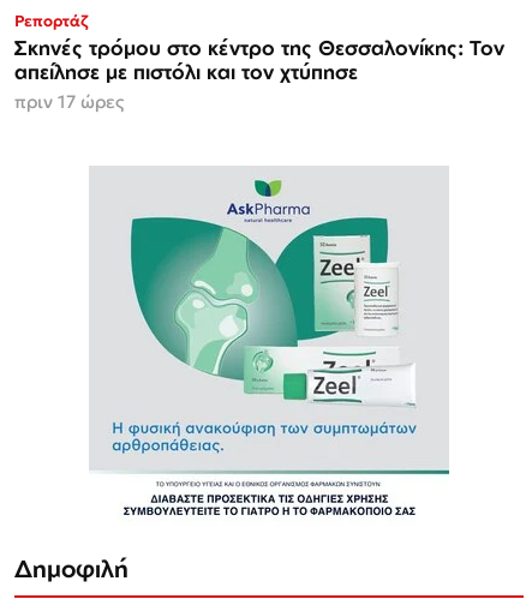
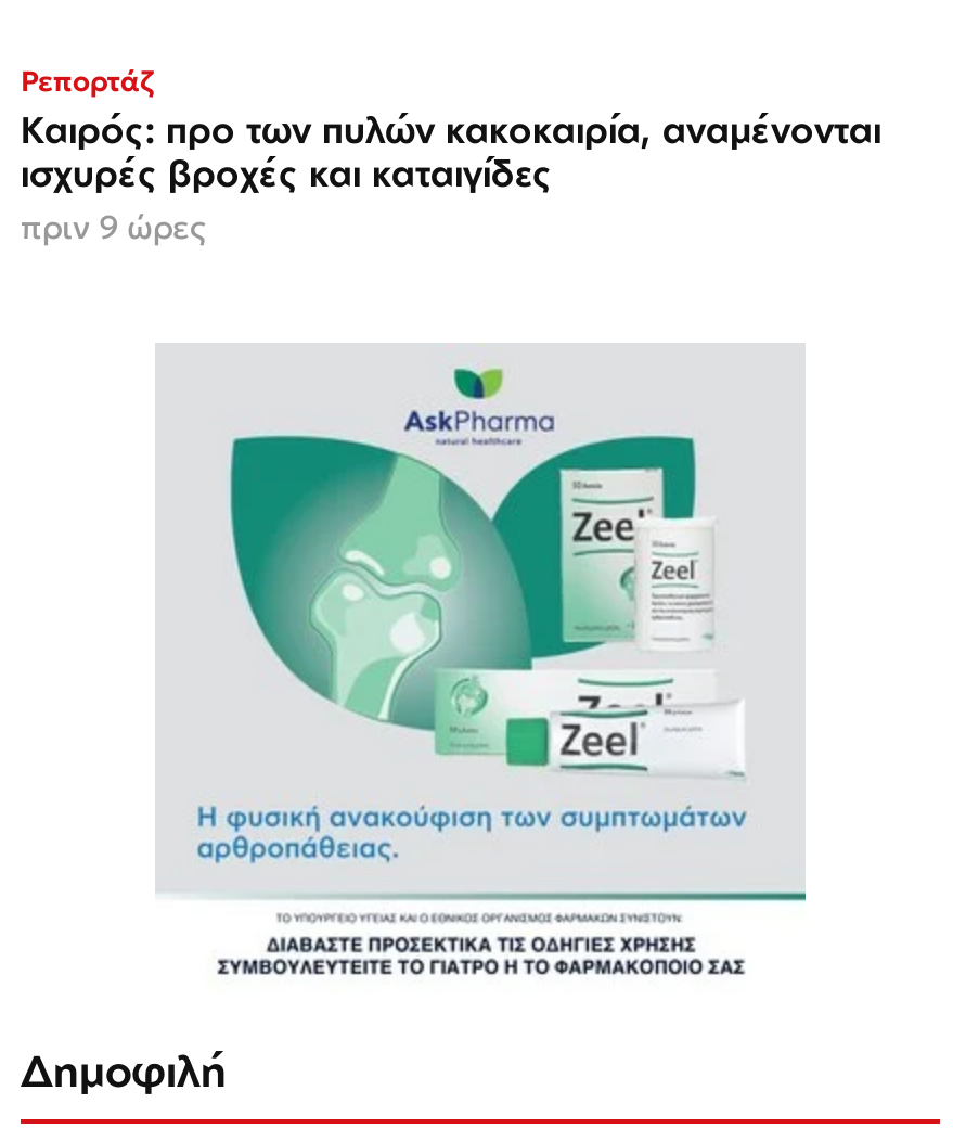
[14,35,504,113] Σκηνές τρόμου στο κέντρο της Θεσσαλονίκης: Τον | απείλησε με πιστόλι και τον χτύπησε | πριν 17 ώρες -> [21,107,881,248] Καιρός: προ των πυλών κακοκαιρία, αναμένονται | ισχυρές βροχές και καταιγίδες | πριν 9 ώρες

